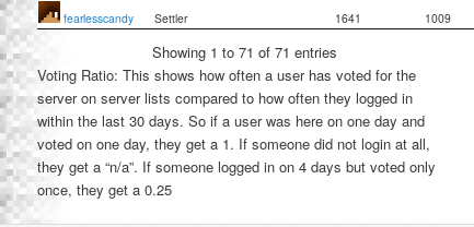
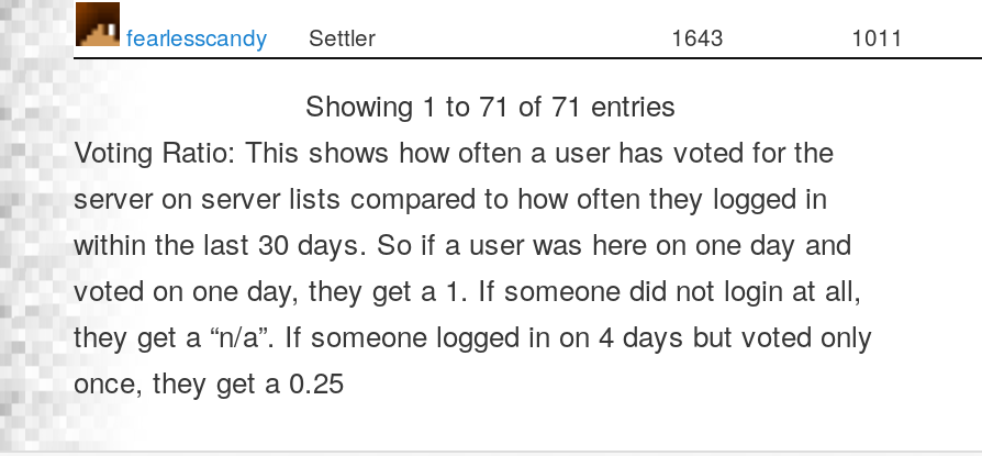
[335,10,361,27] 1641 -> [671,20,724,53] 1643
[425,10,451,27] 1009 -> [851,20,904,53] 1011

